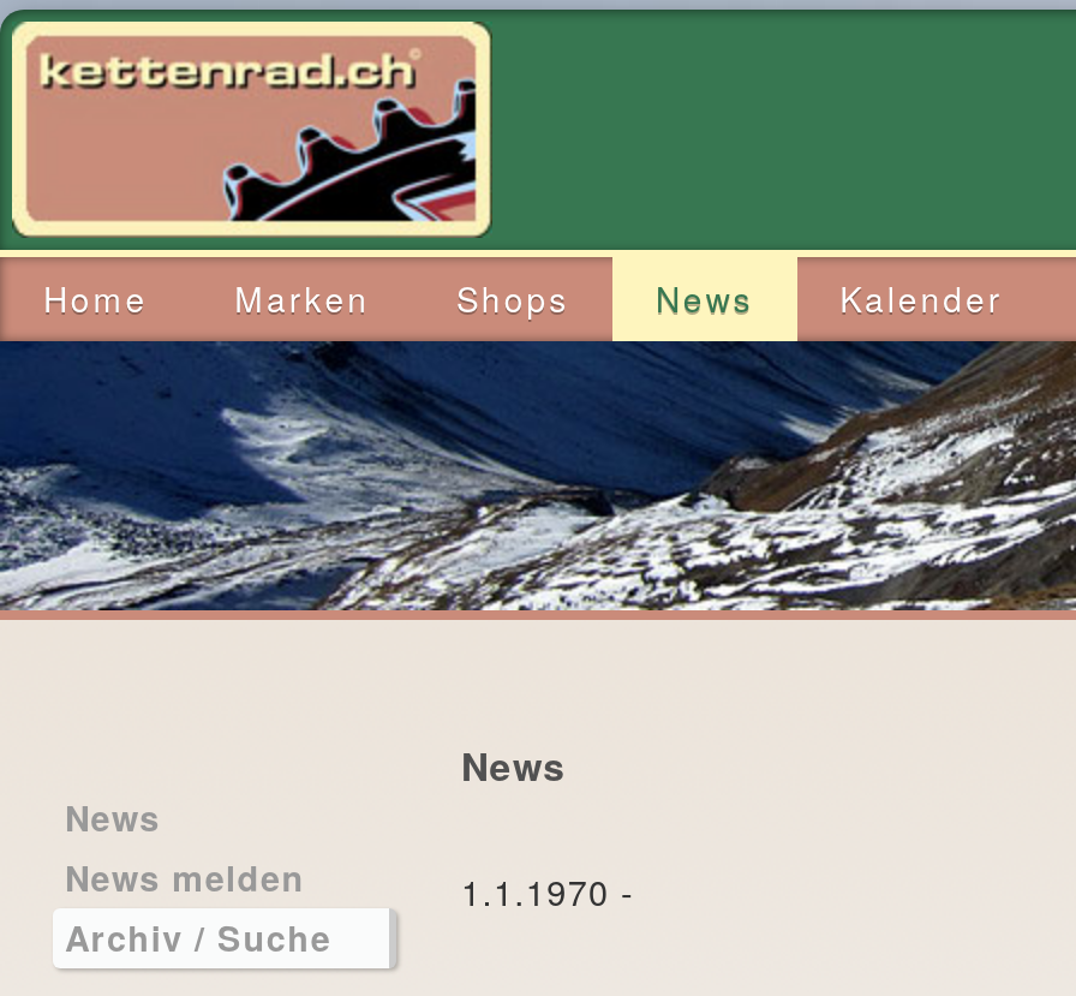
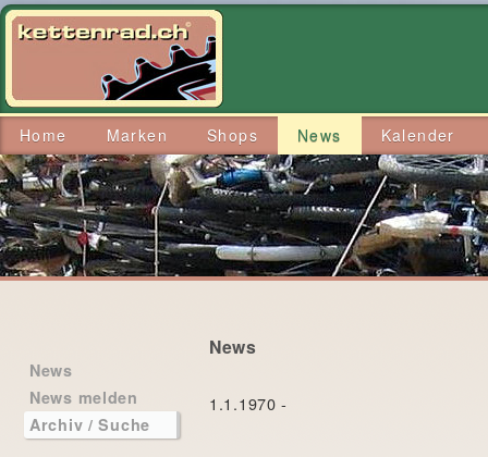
[7,339,1069,613] [image] -> [3,153,485,277] [image]

